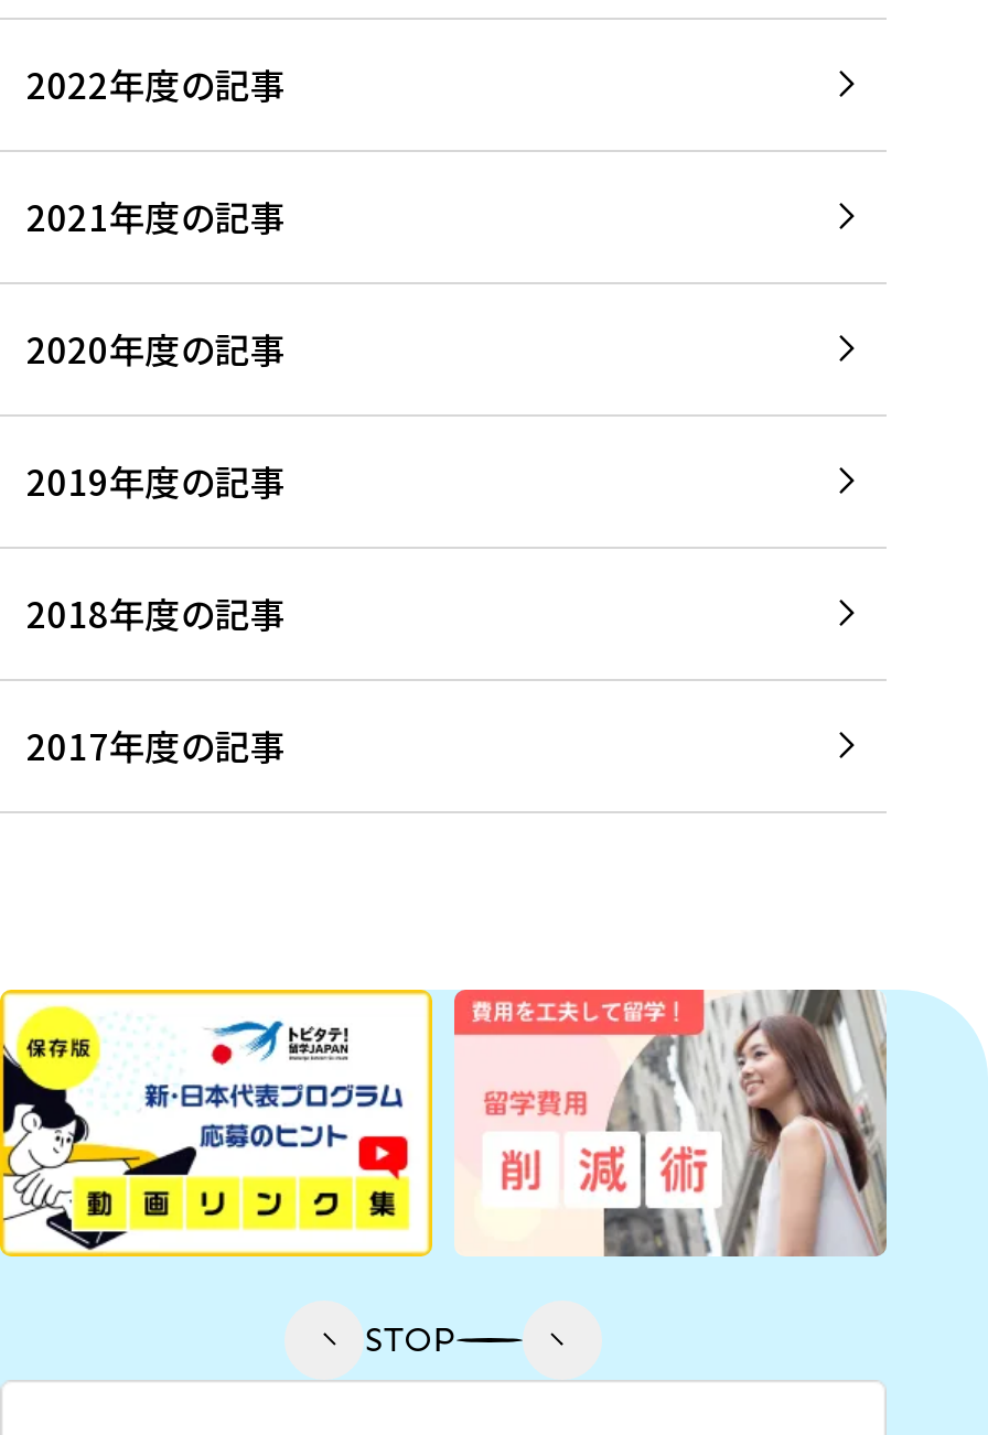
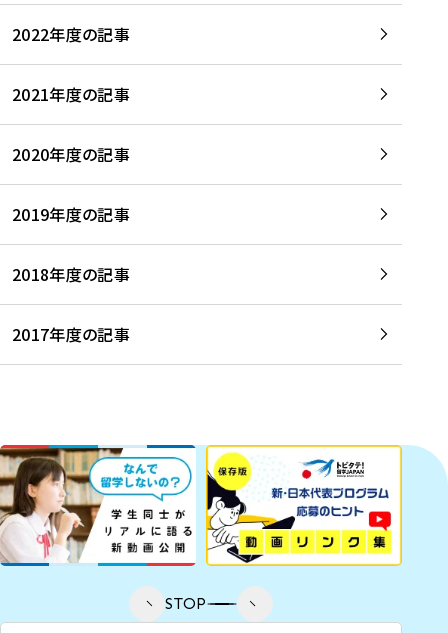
[7,988,434,1259] [image] -> [3,444,196,567] [image]
[452,988,889,1259] [image] -> [205,444,403,567] [image]

